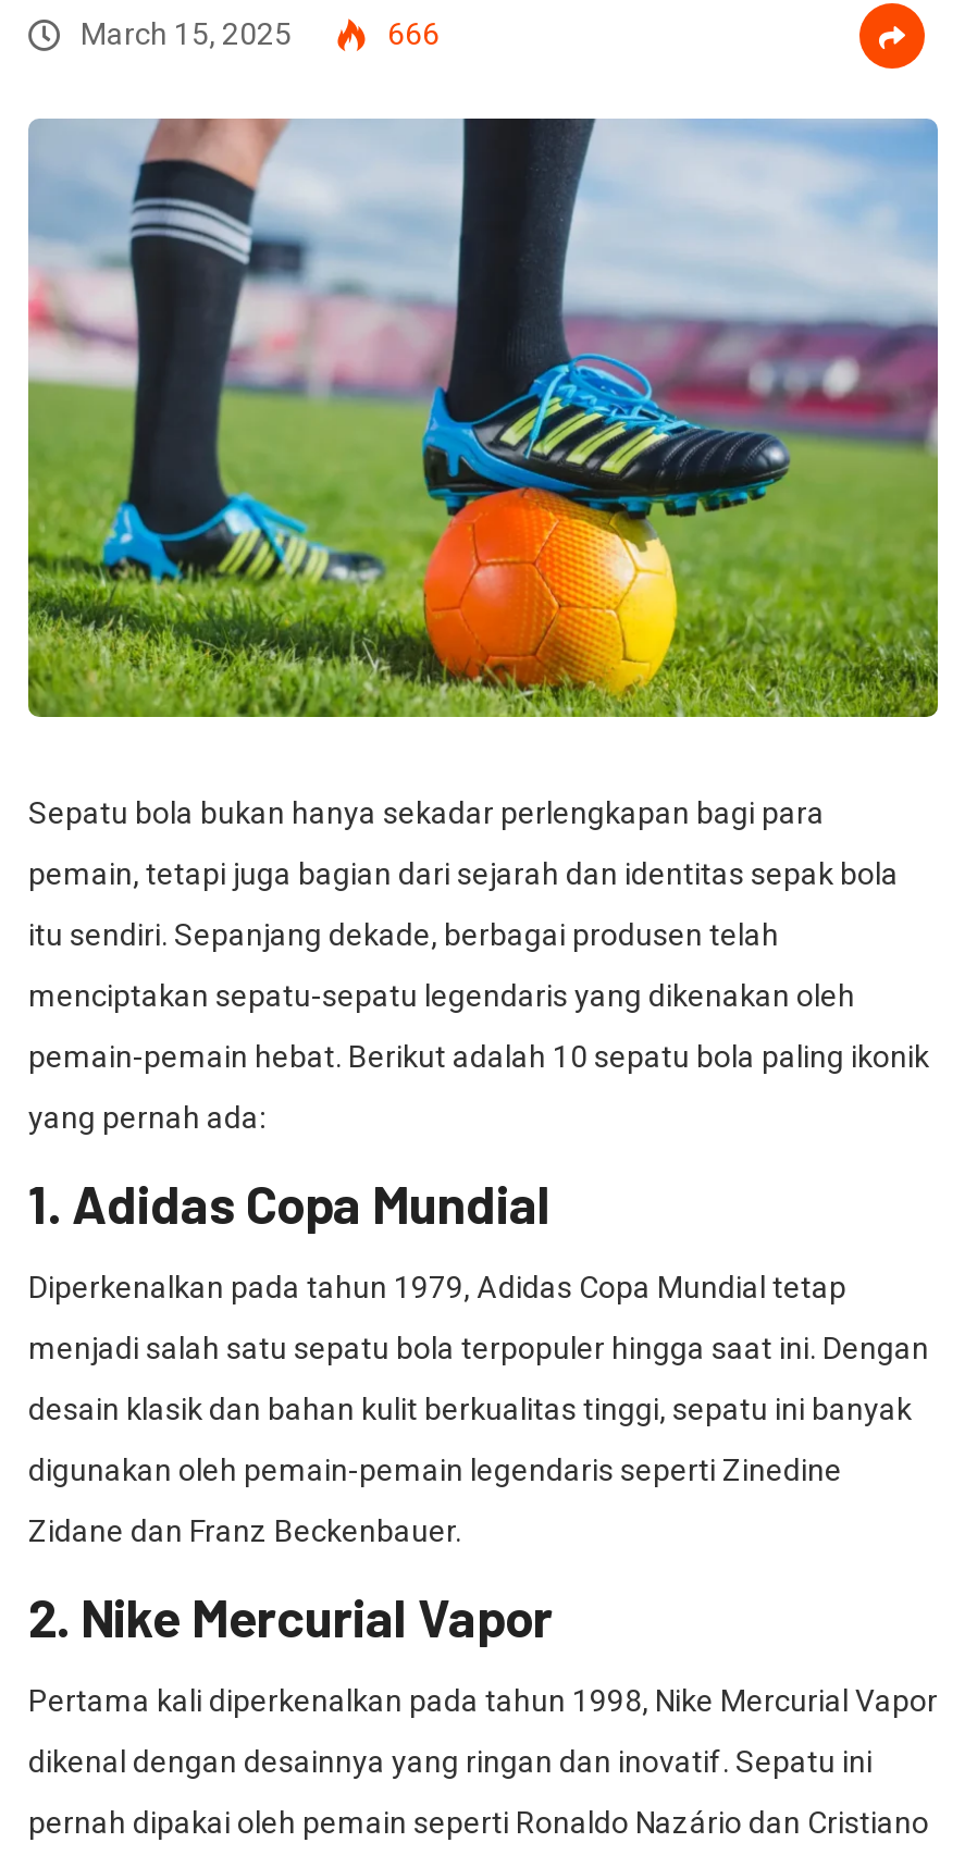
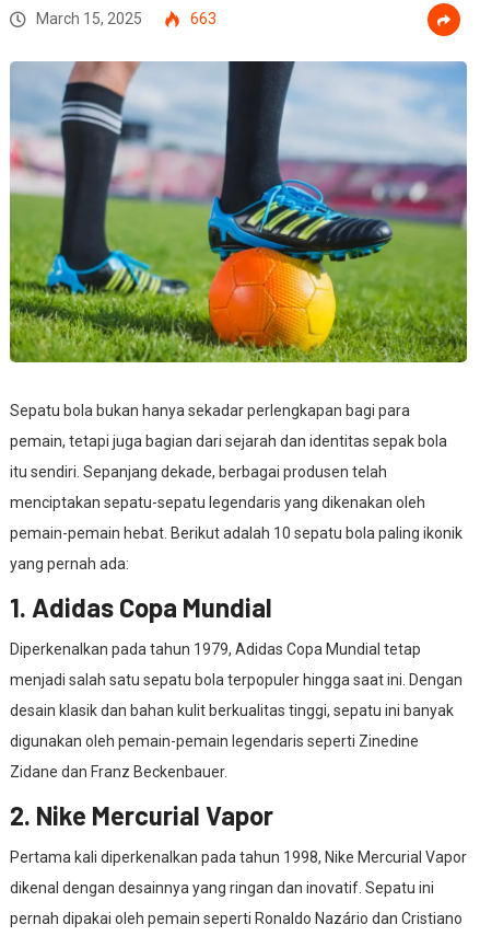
[381,15,440,50] 666 -> [187,9,216,27] 663

